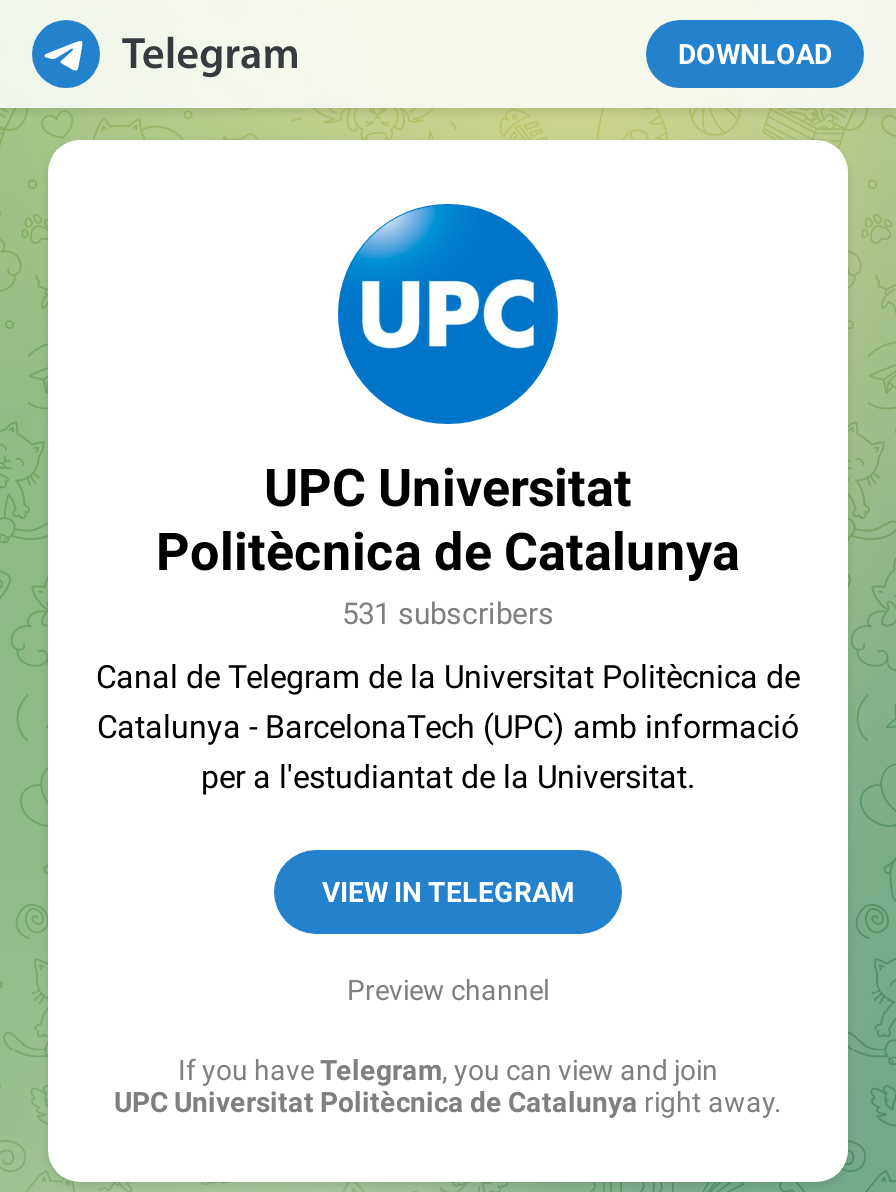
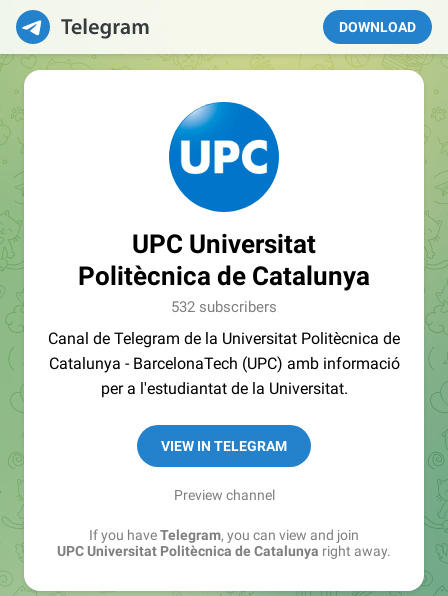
[342,596,554,632] 531 subscribers -> [171,298,277,316] 532 subscribers

